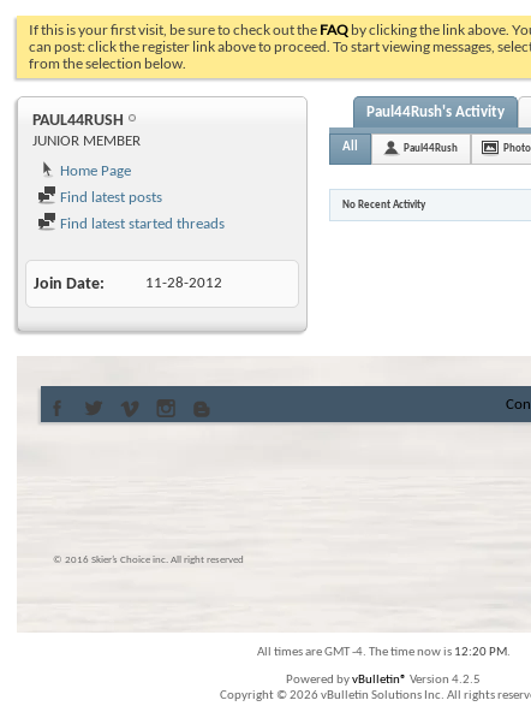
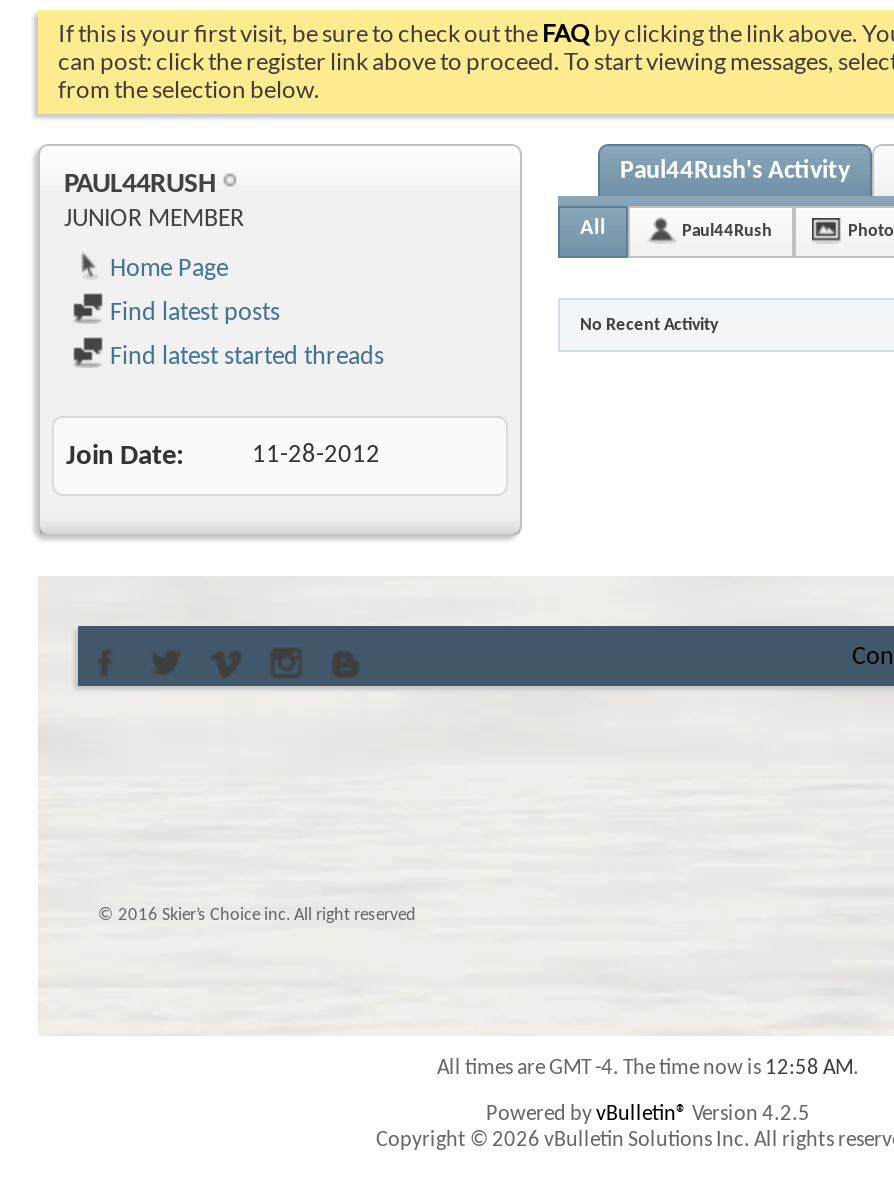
[256,646,510,659] All times are GMT -4. The time now is 12:20 PM. -> [437,1058,859,1080] All times are GMT -4. The time now is 12:58 AM.

